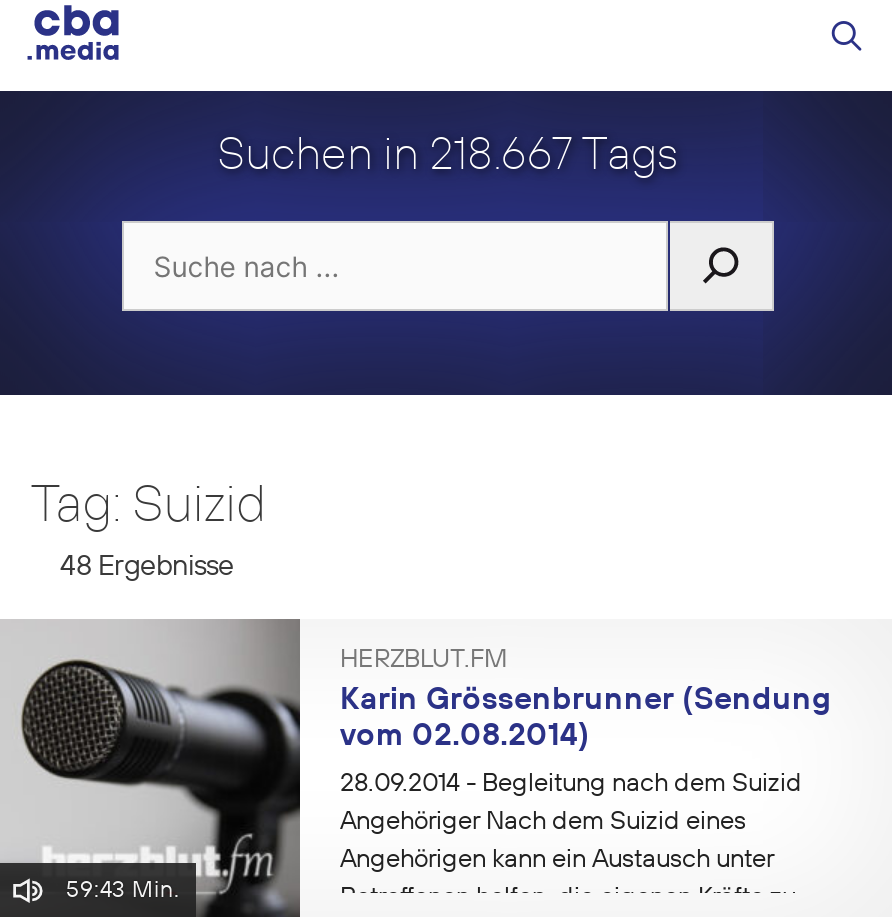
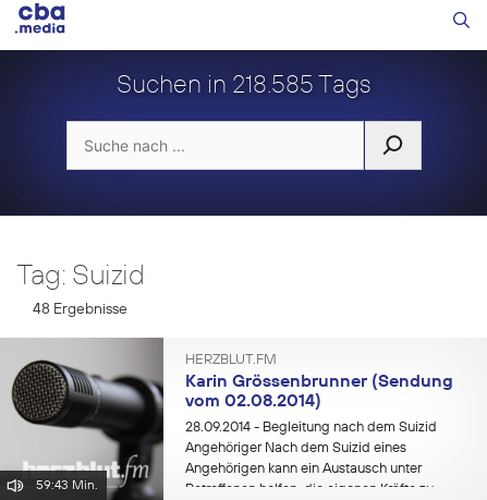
[217,125,679,185] Suchen in 218.667 Tags -> [117,69,372,101] Suchen in 218.585 Tags

